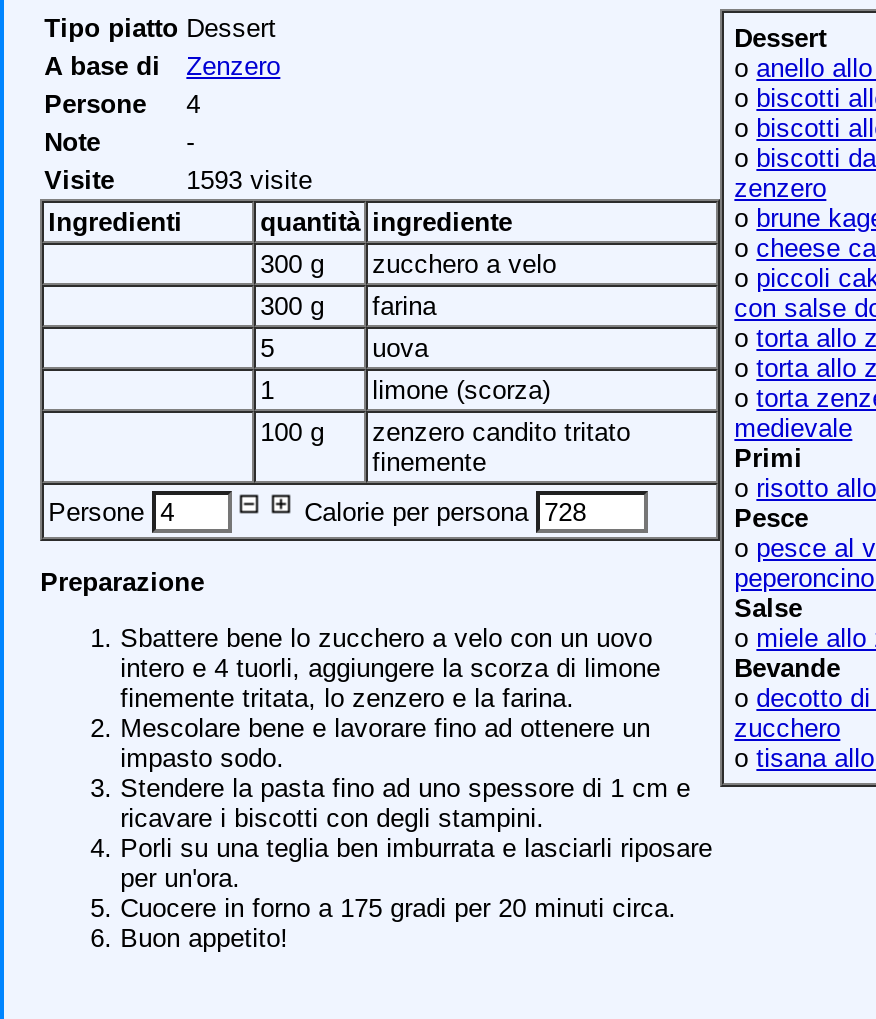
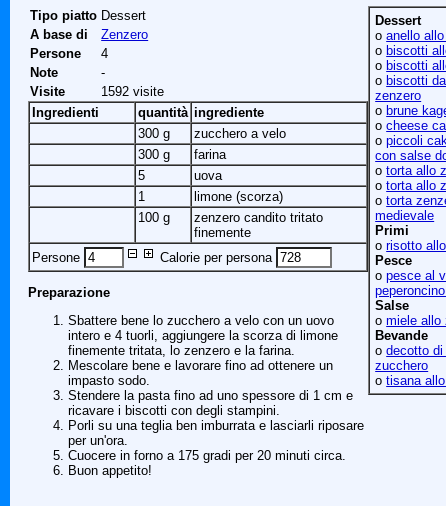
[186,165,312,195] 1593 visite -> [101,84,164,99] 1592 visite

